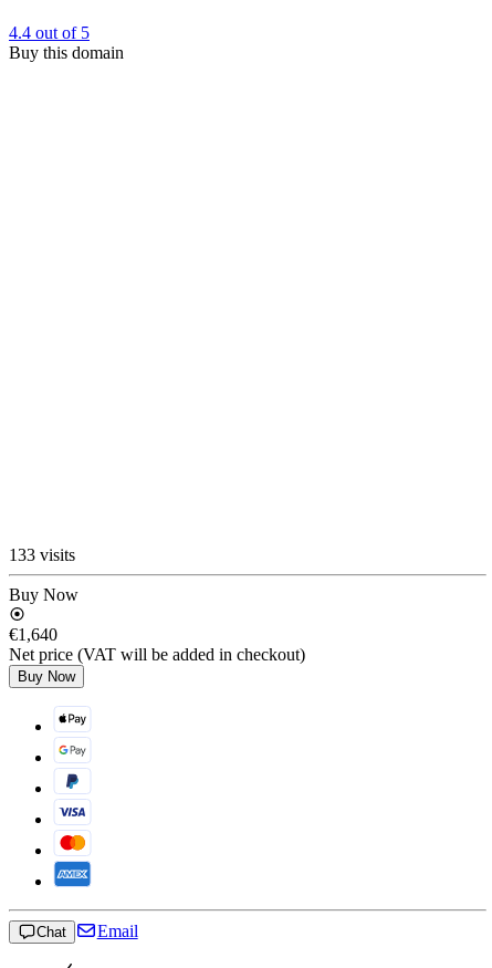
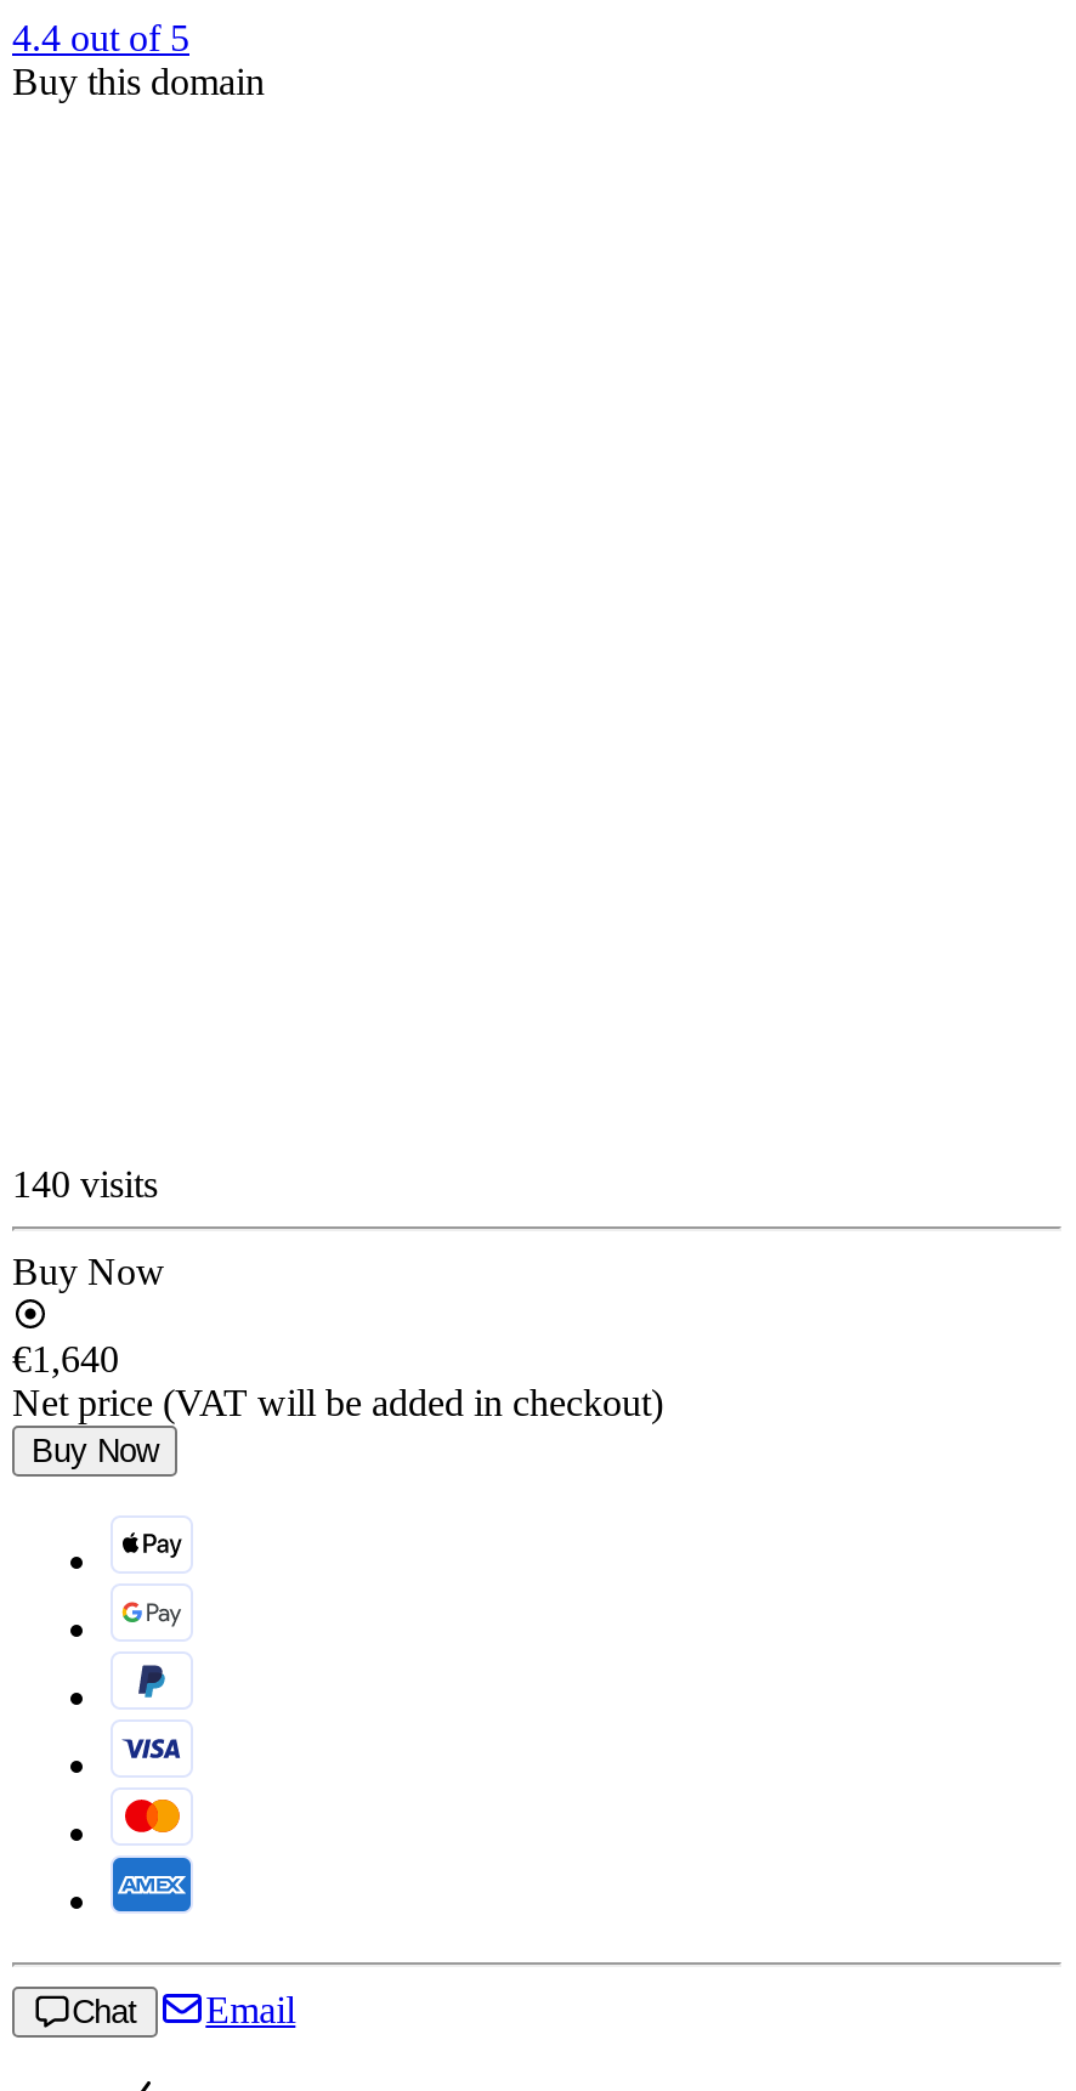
[9,545,75,564] 133 visits -> [12,1162,158,1204] 140 visits

